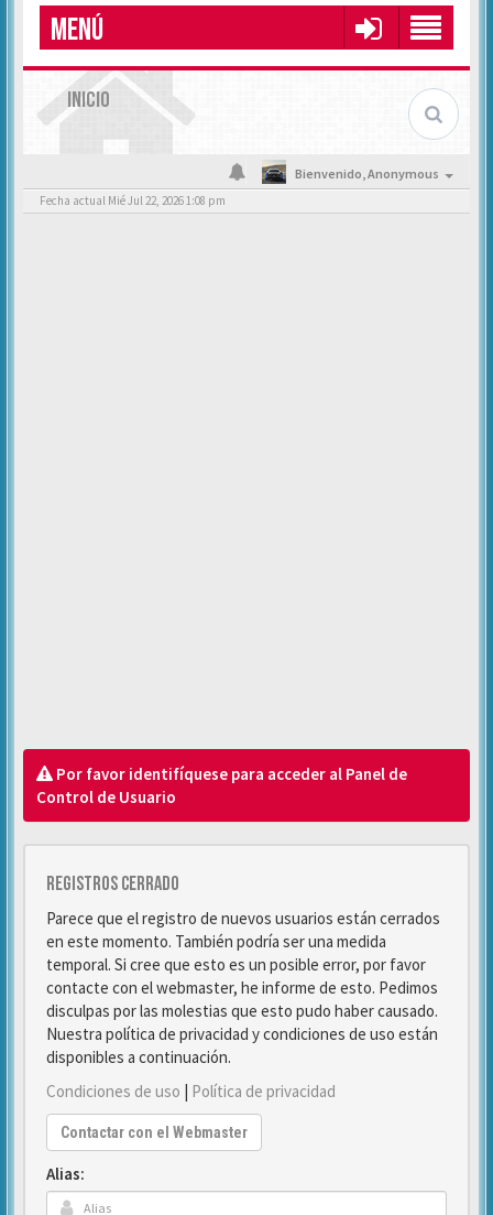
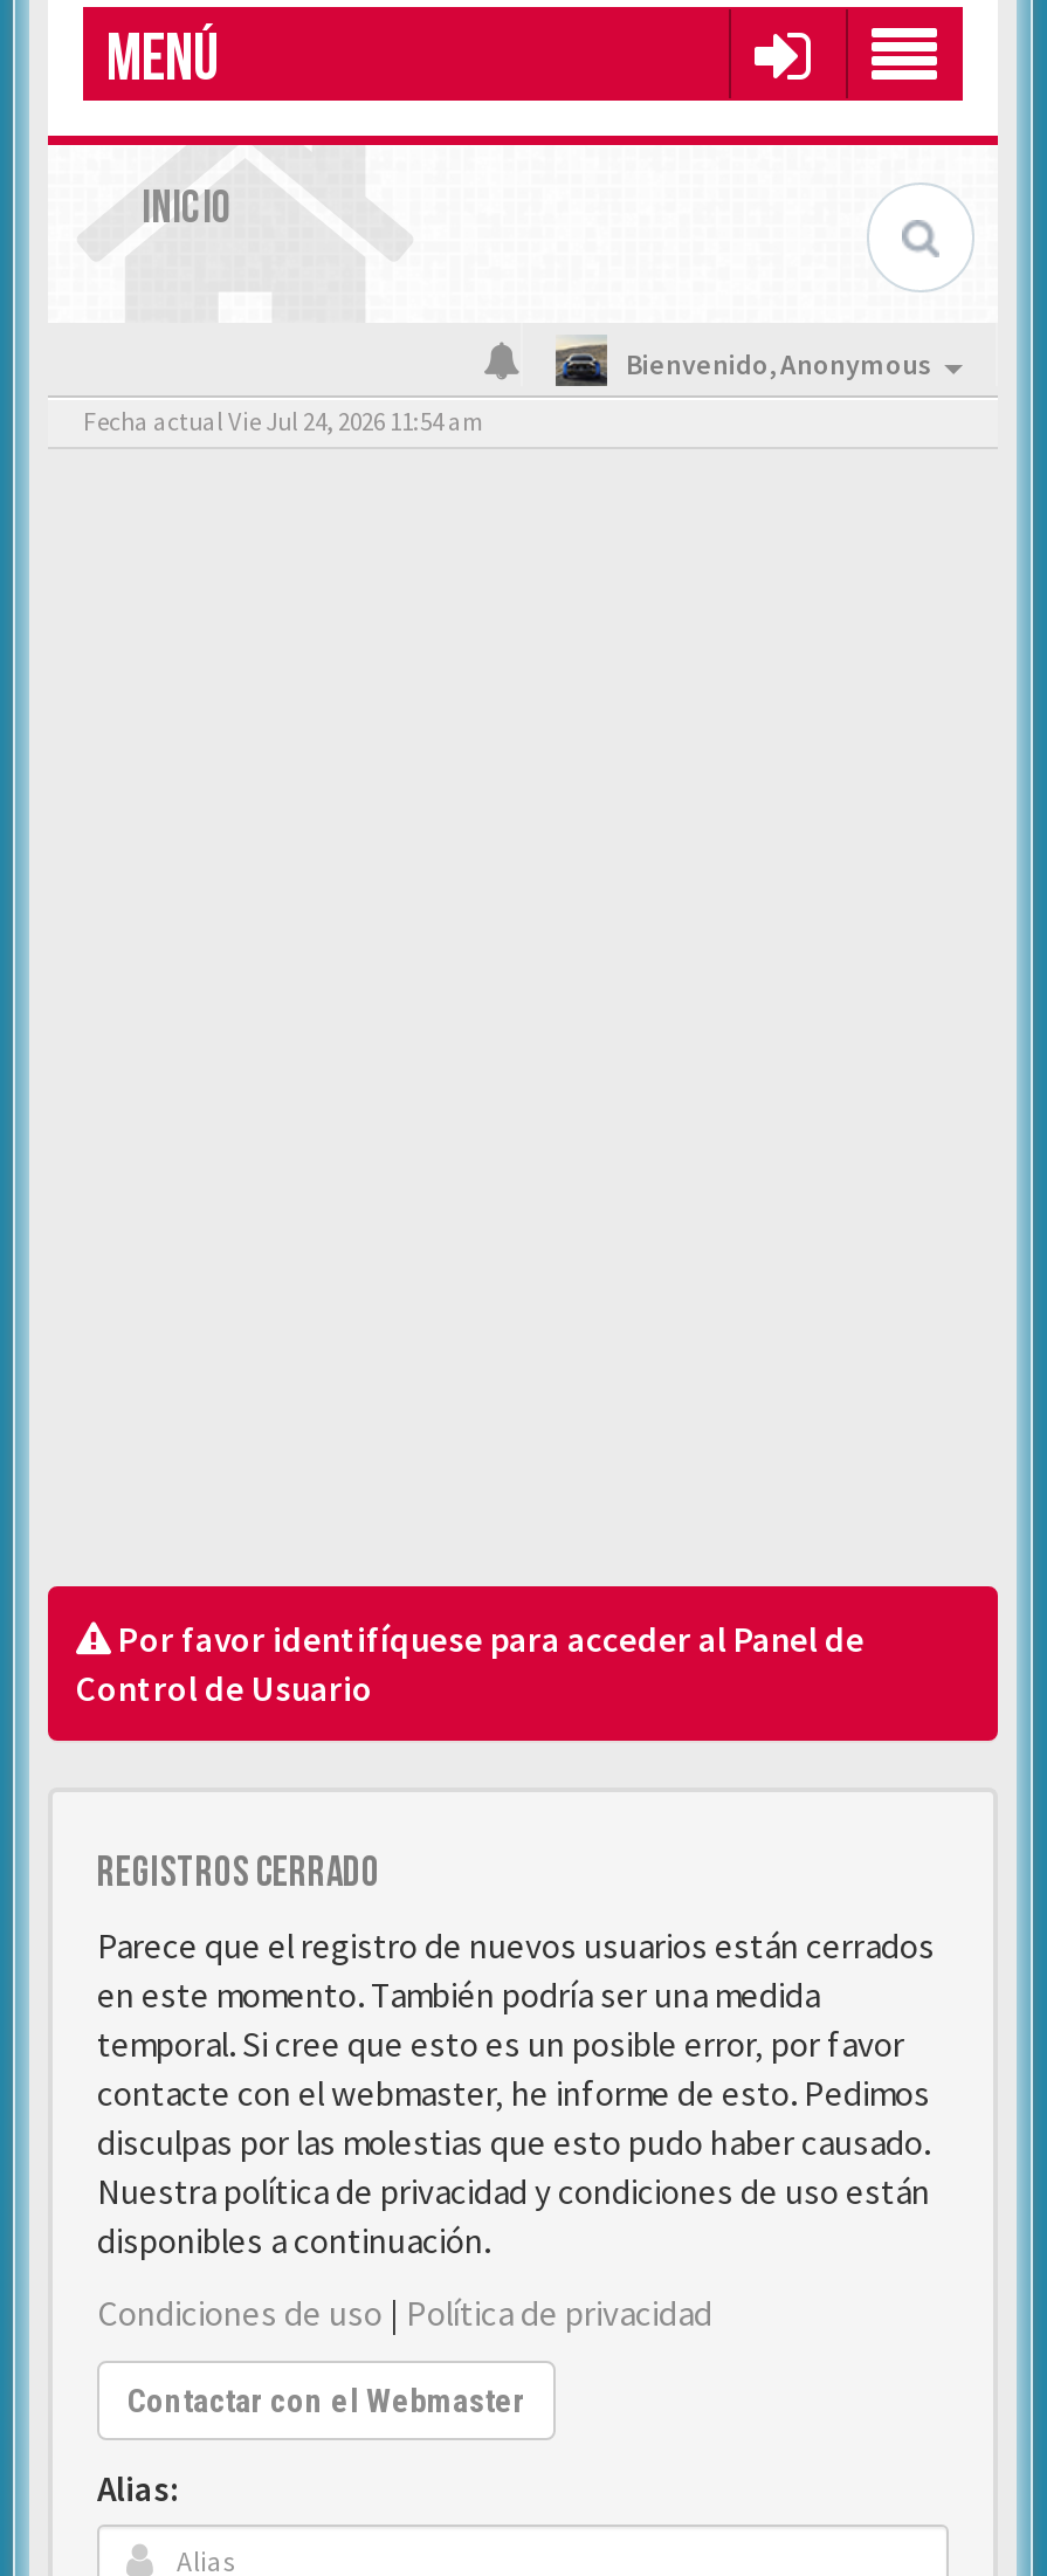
[40,193,226,208] Fecha actual Mié Jul 22, 2026 1:08 pm -> [83,405,483,438] Fecha actual Vie Jul 24, 2026 11:54 am

